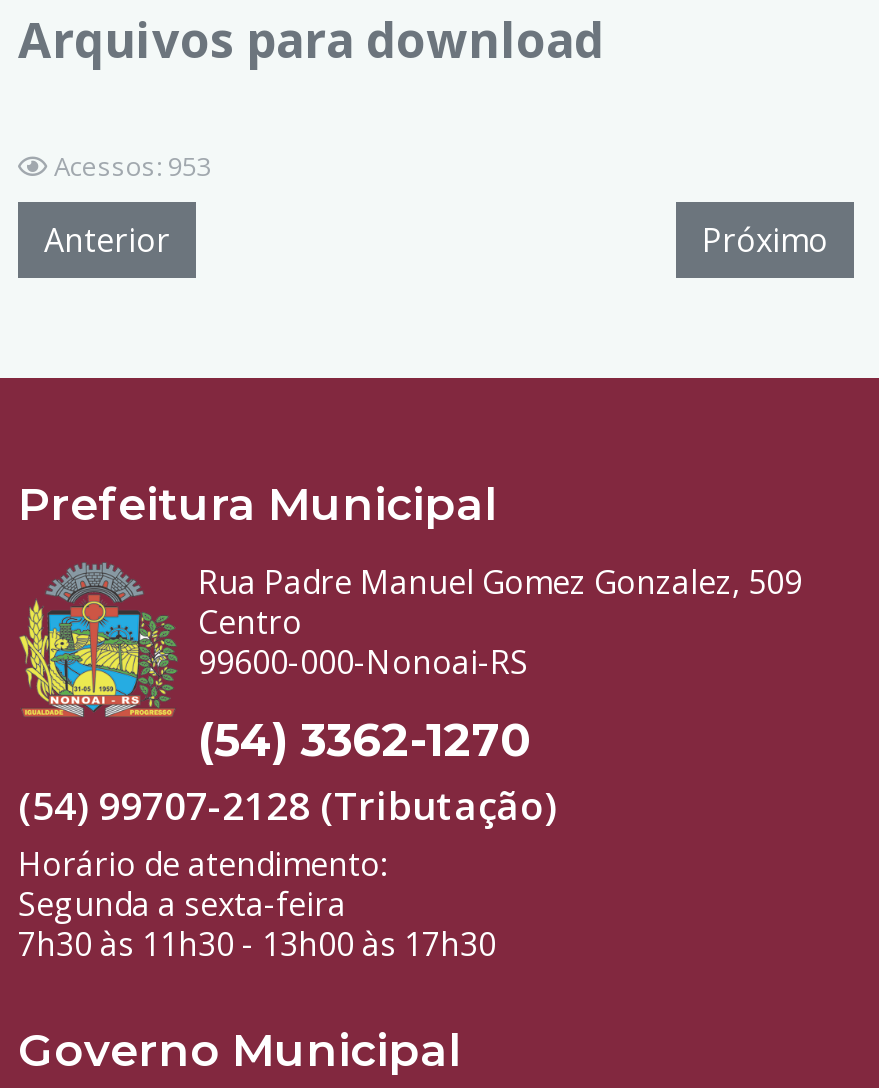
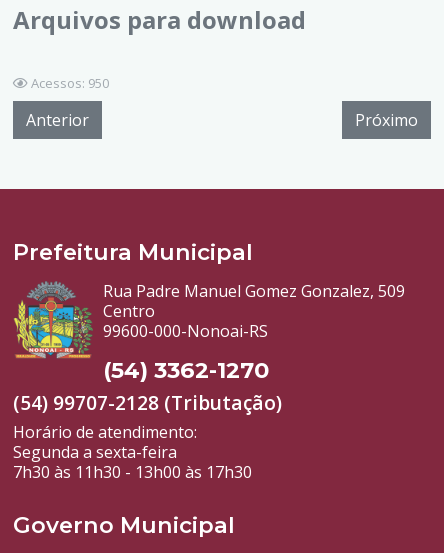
[54,149,210,185] Acessos: 953 -> [31,74,109,92] Acessos: 950

